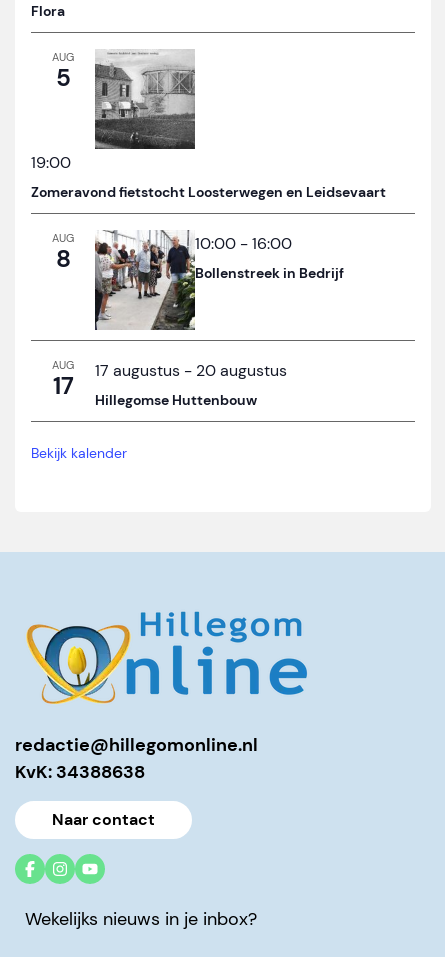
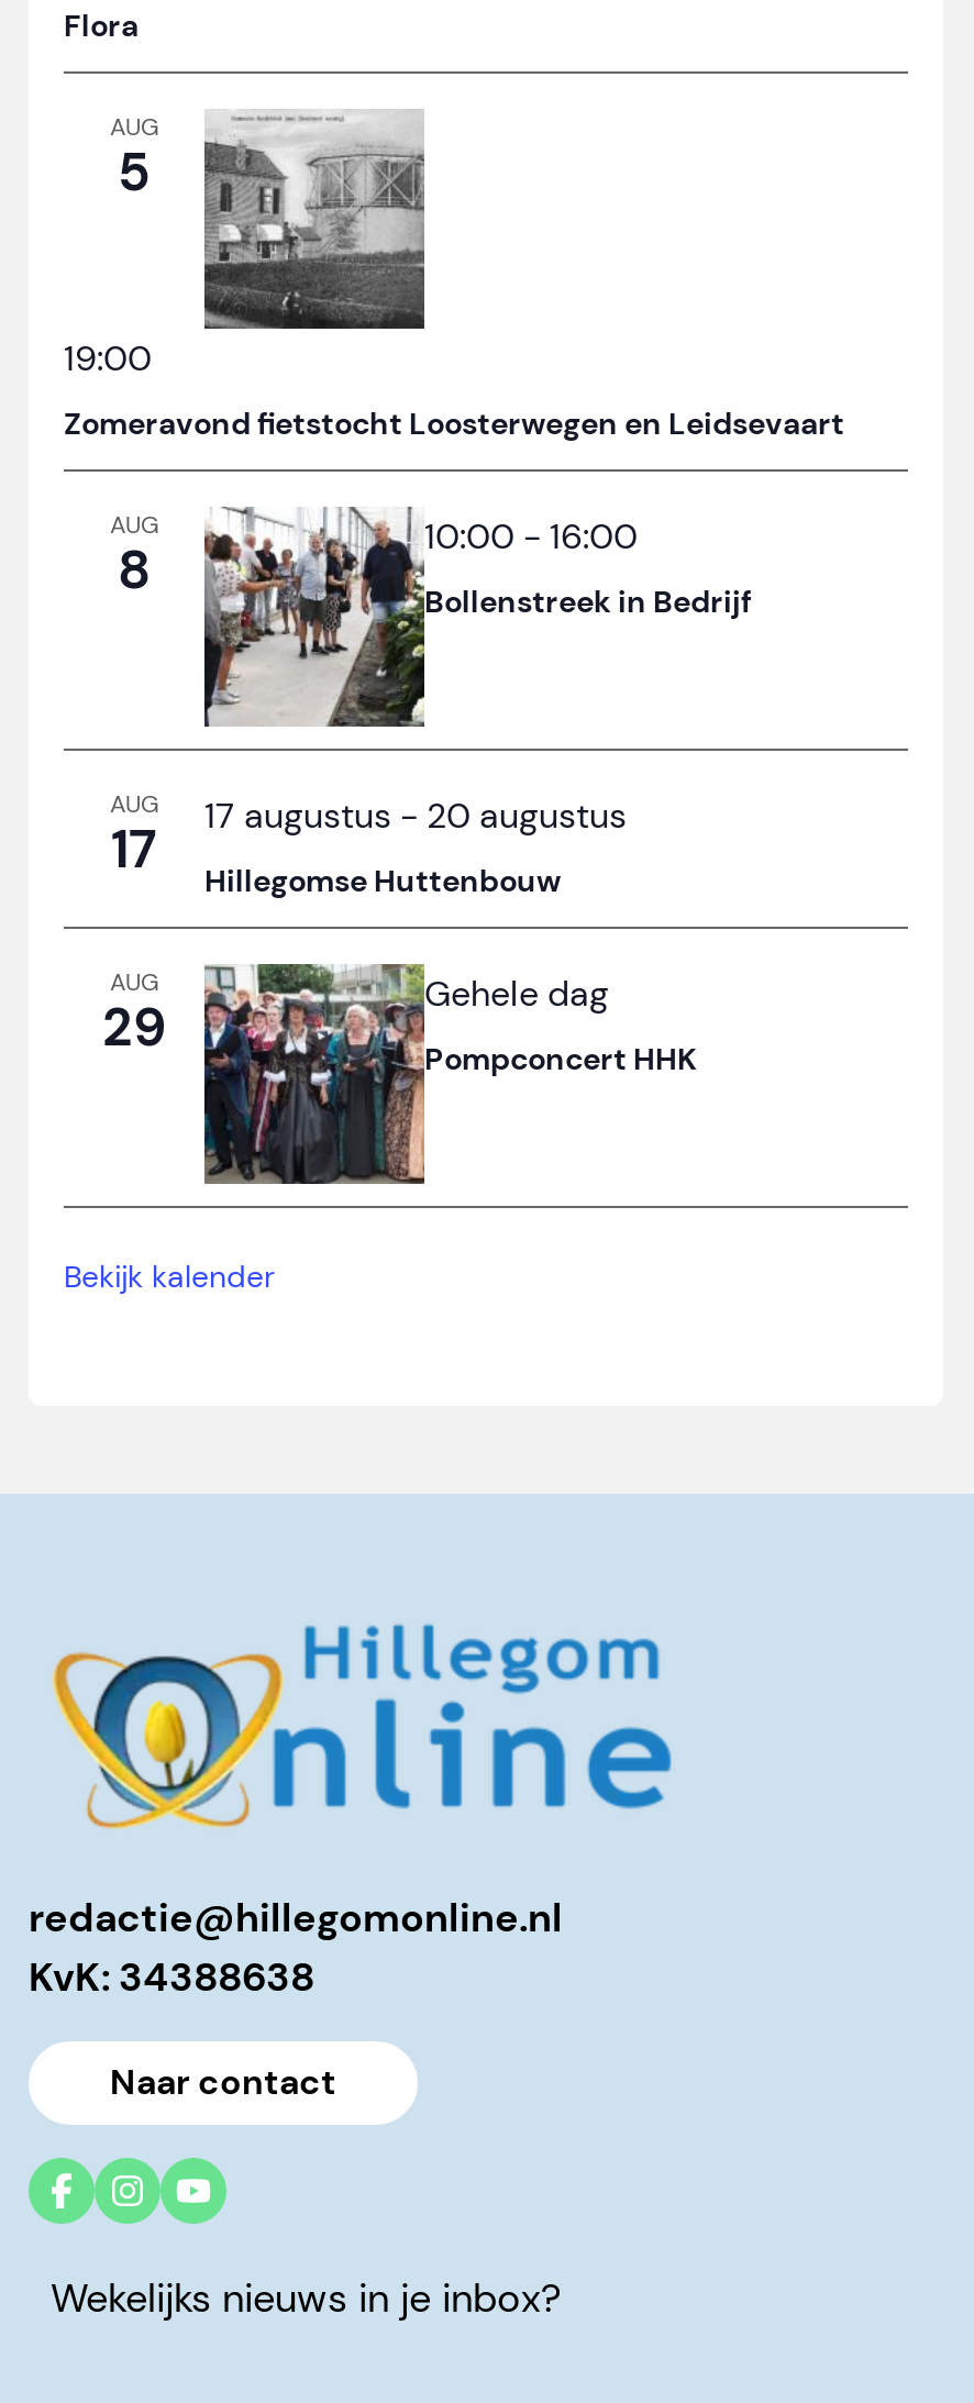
none -> [102,961,697,1187] [image] | AUG | 29 | Gehele dag | Pompconcert HHK

